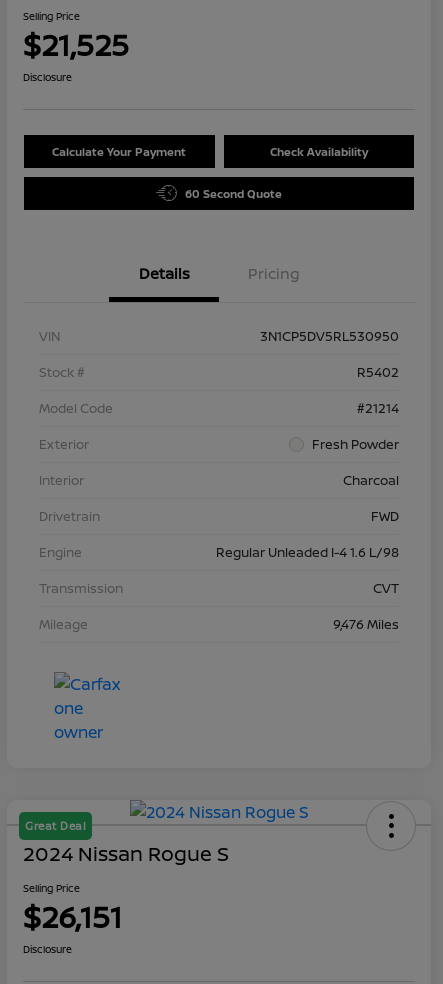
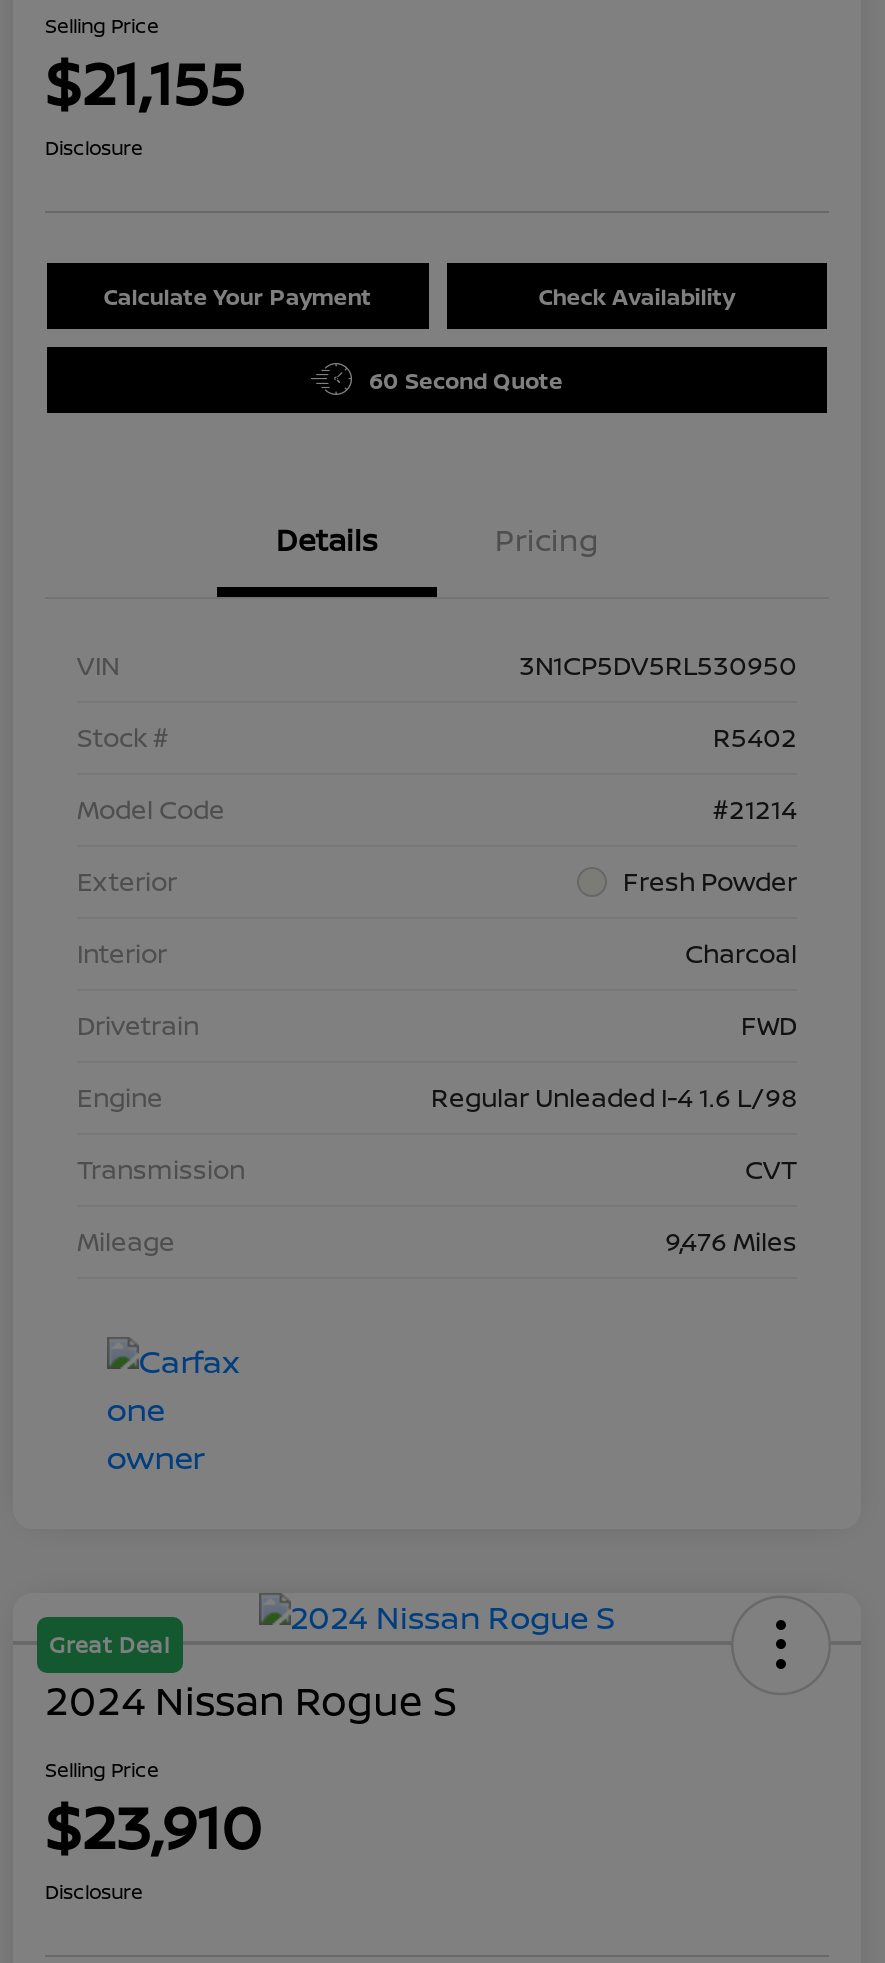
[23,24,129,65] $21,525 -> [45,41,245,123] $21,155
[23,896,122,937] $26,151 -> [45,1785,261,1867] $23,910

